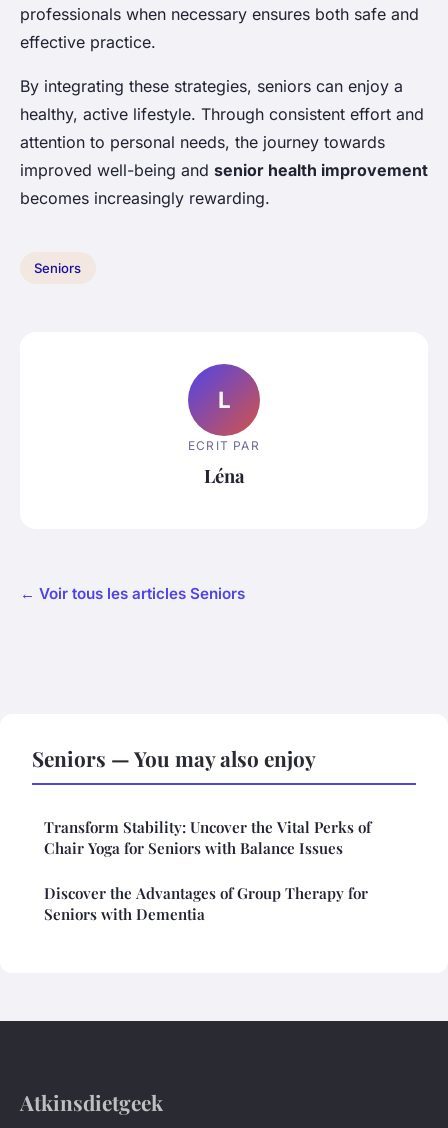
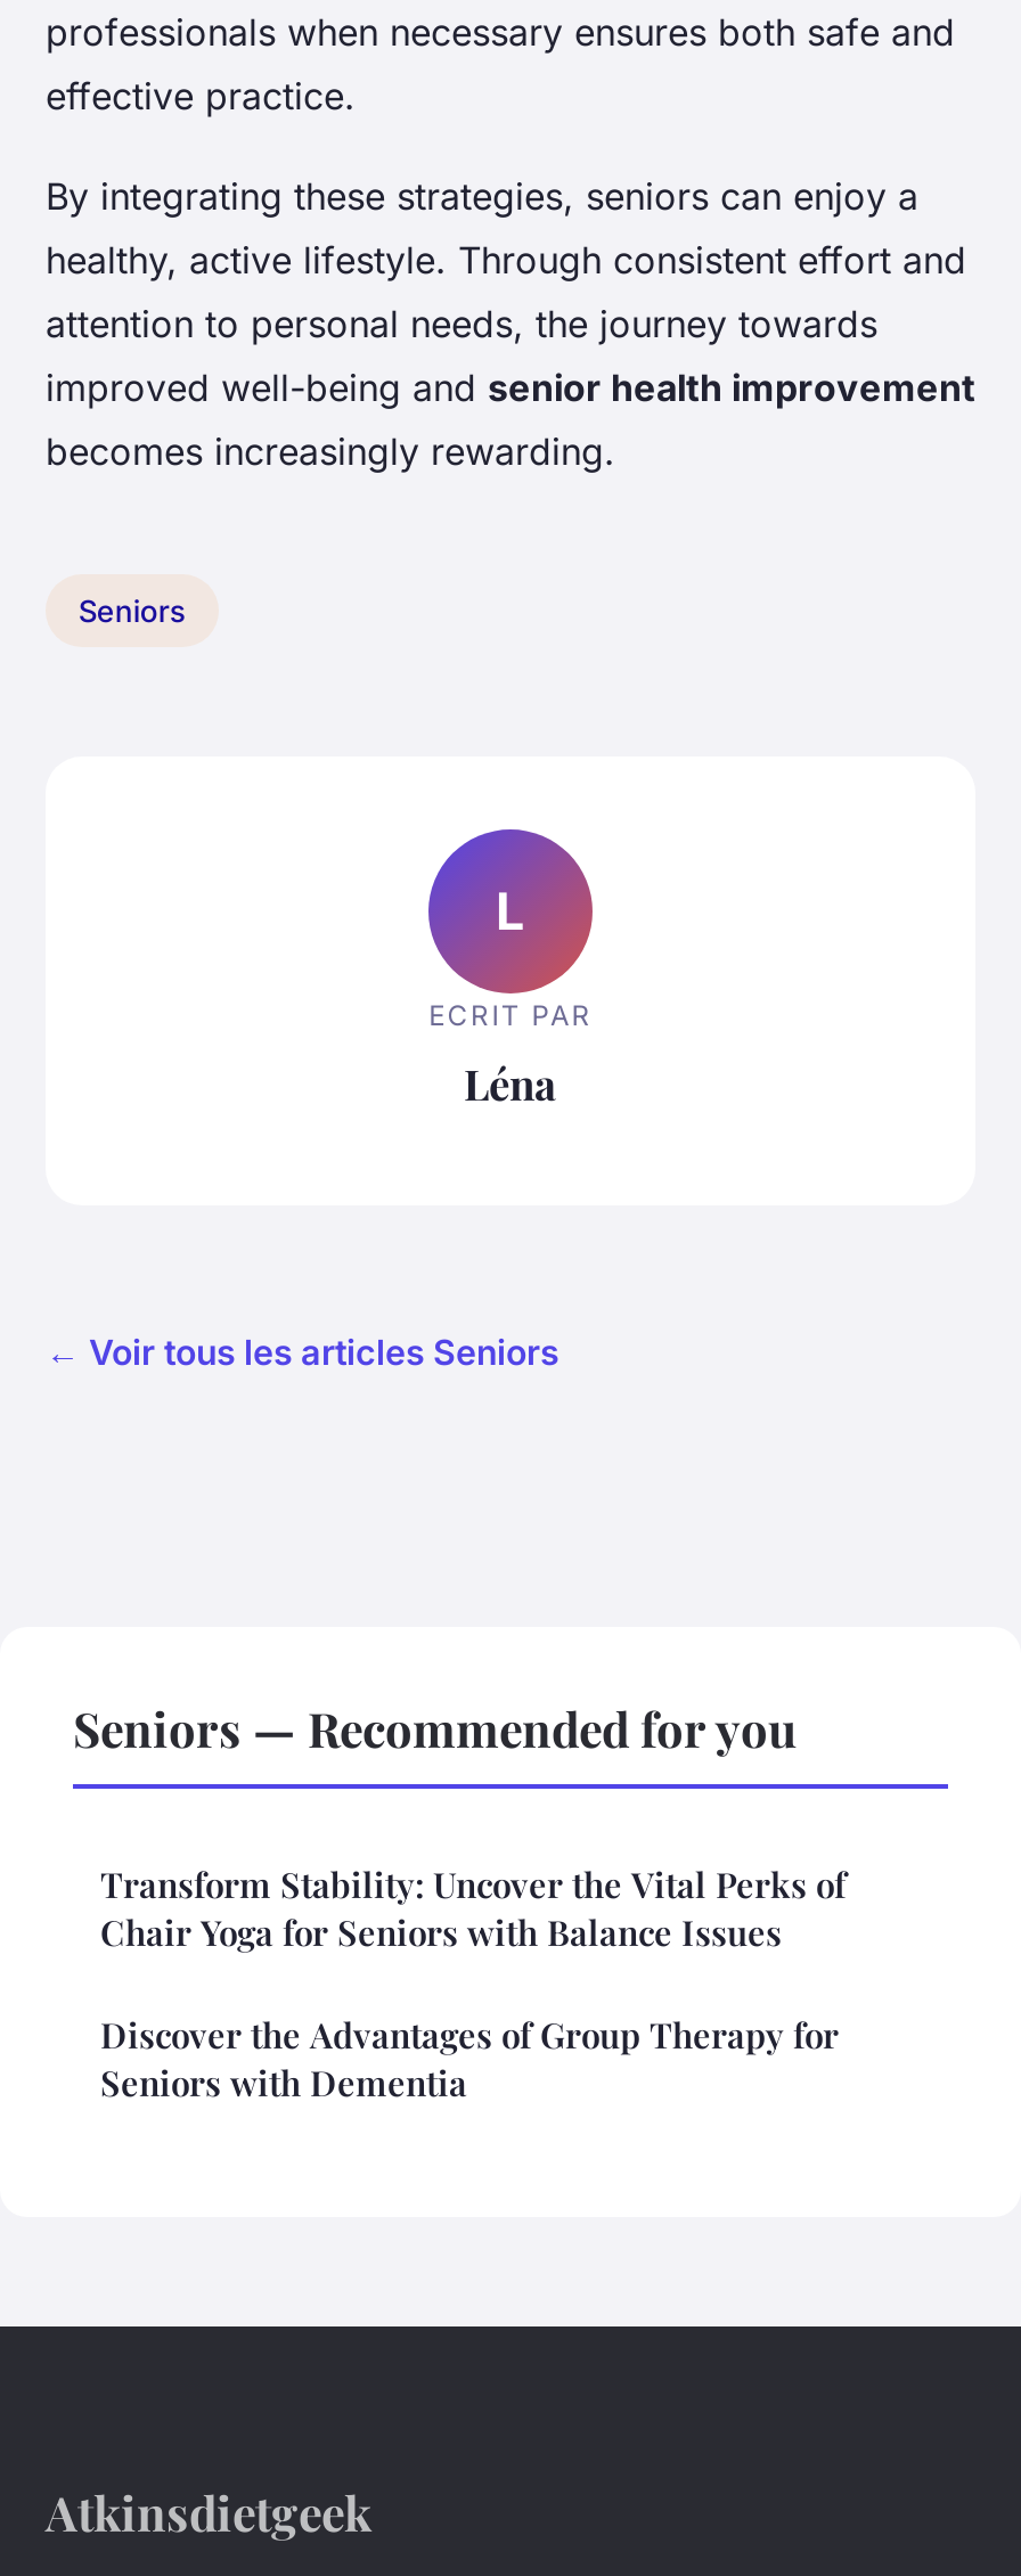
[32,744,316,772] Seniors — You may also enjoy -> [73,1696,798,1760] Seniors — Recommended for you

